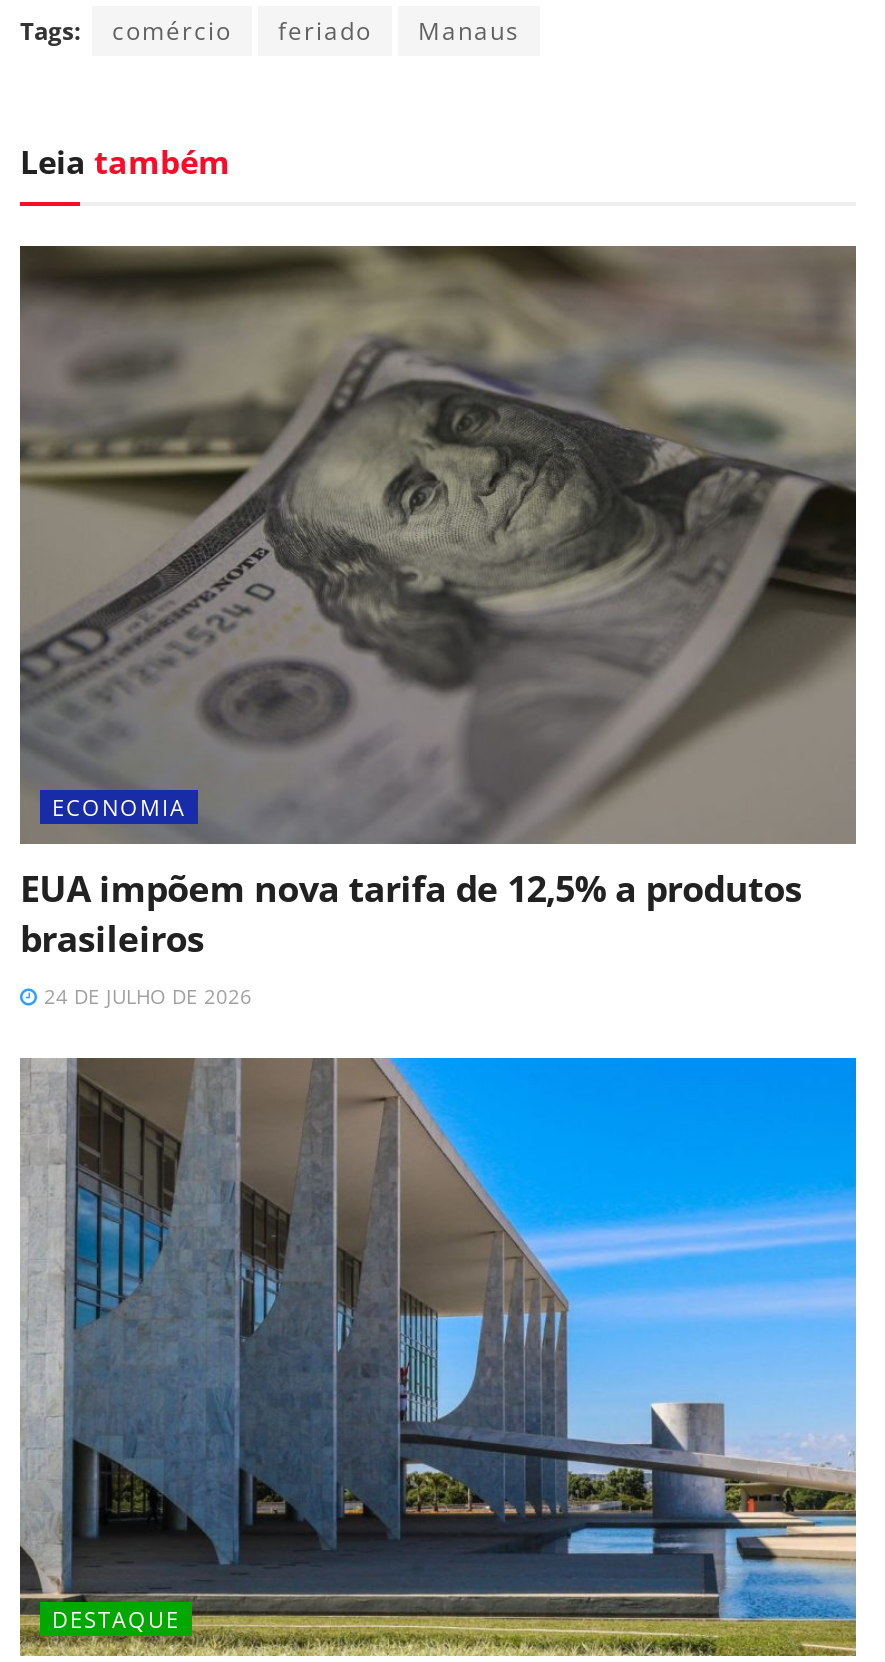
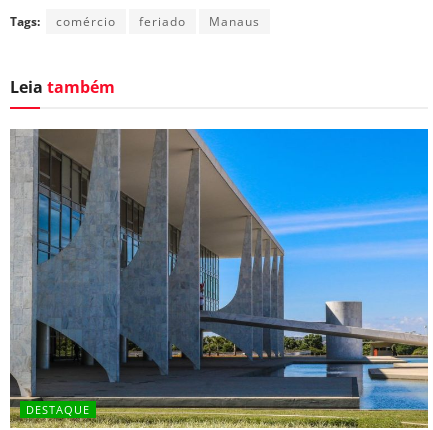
[20,244,858,1010] [image] | ECONOMIA | EUA impõem nova tarifa de 12,5% a produtos | brasileiros | 24 DE JULHO DE 2026 -> none

